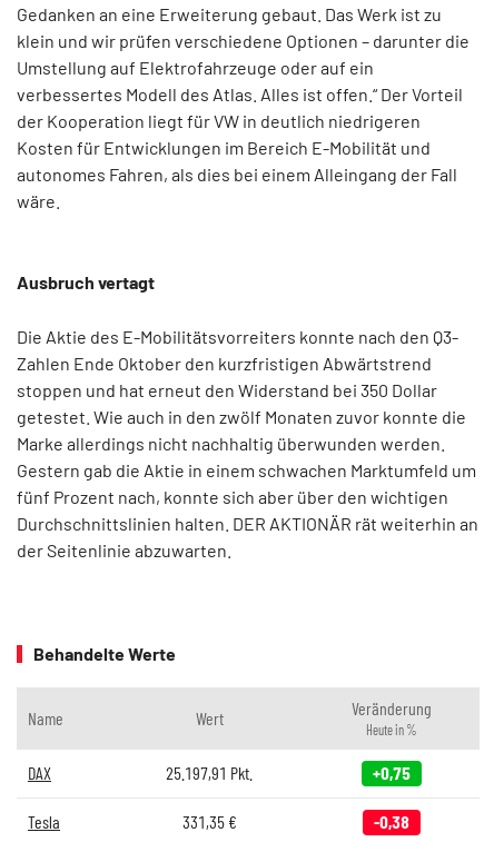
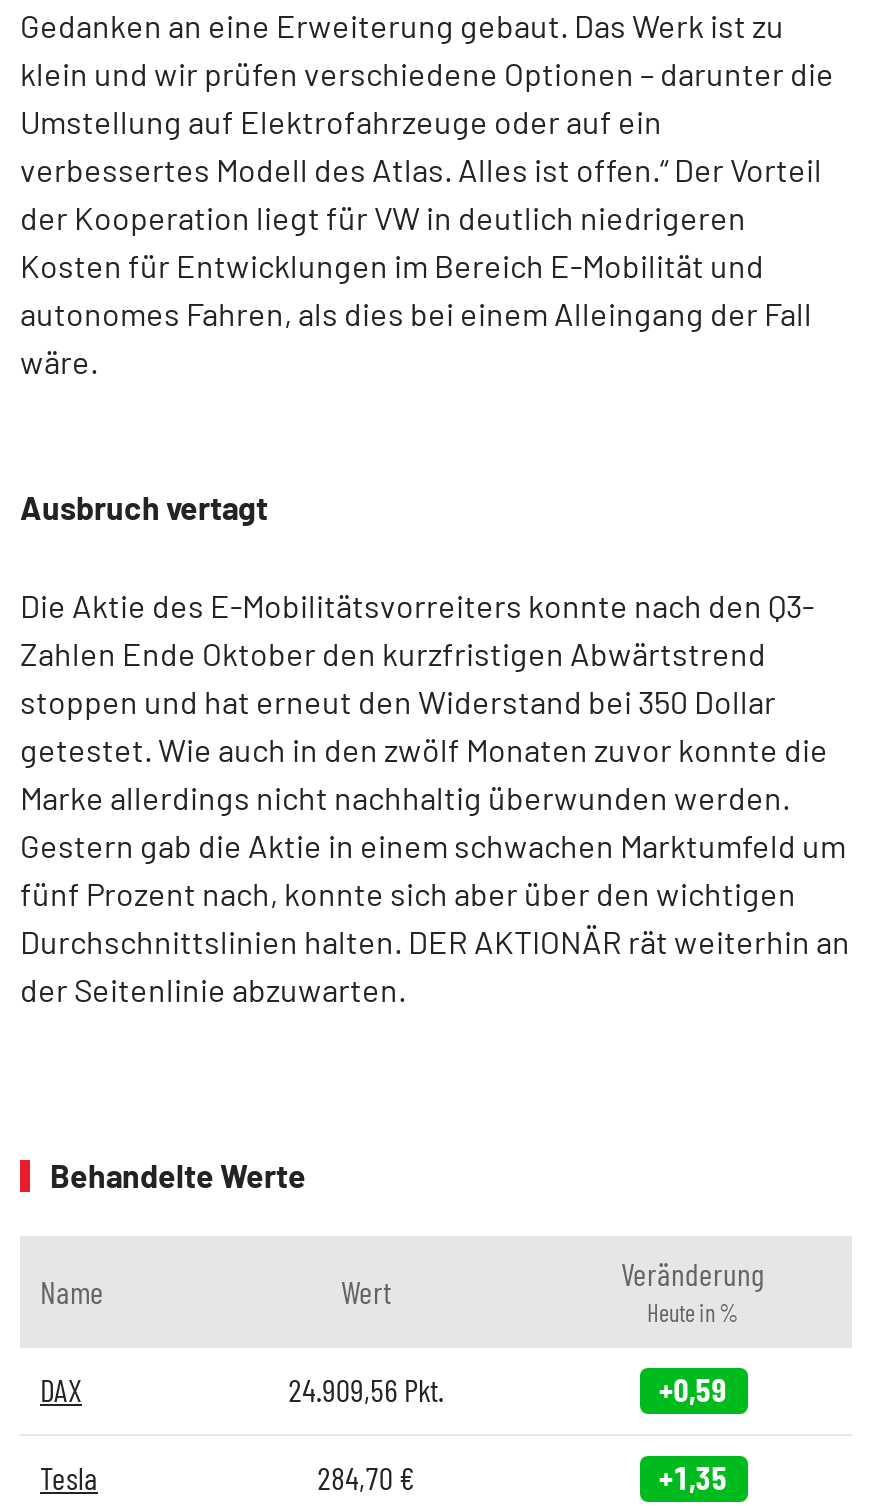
[166,762,253,783] 25.197,91 Pkt. -> [288,1370,444,1408] 24.909,56 Pkt.
[372,762,410,783] +0,75 -> [659,1370,727,1408] +0,59
[182,811,236,832] 331,35 € -> [317,1458,415,1496] 284,70 €
[373,811,409,832] -0,38 -> [659,1458,727,1496] +1,35

